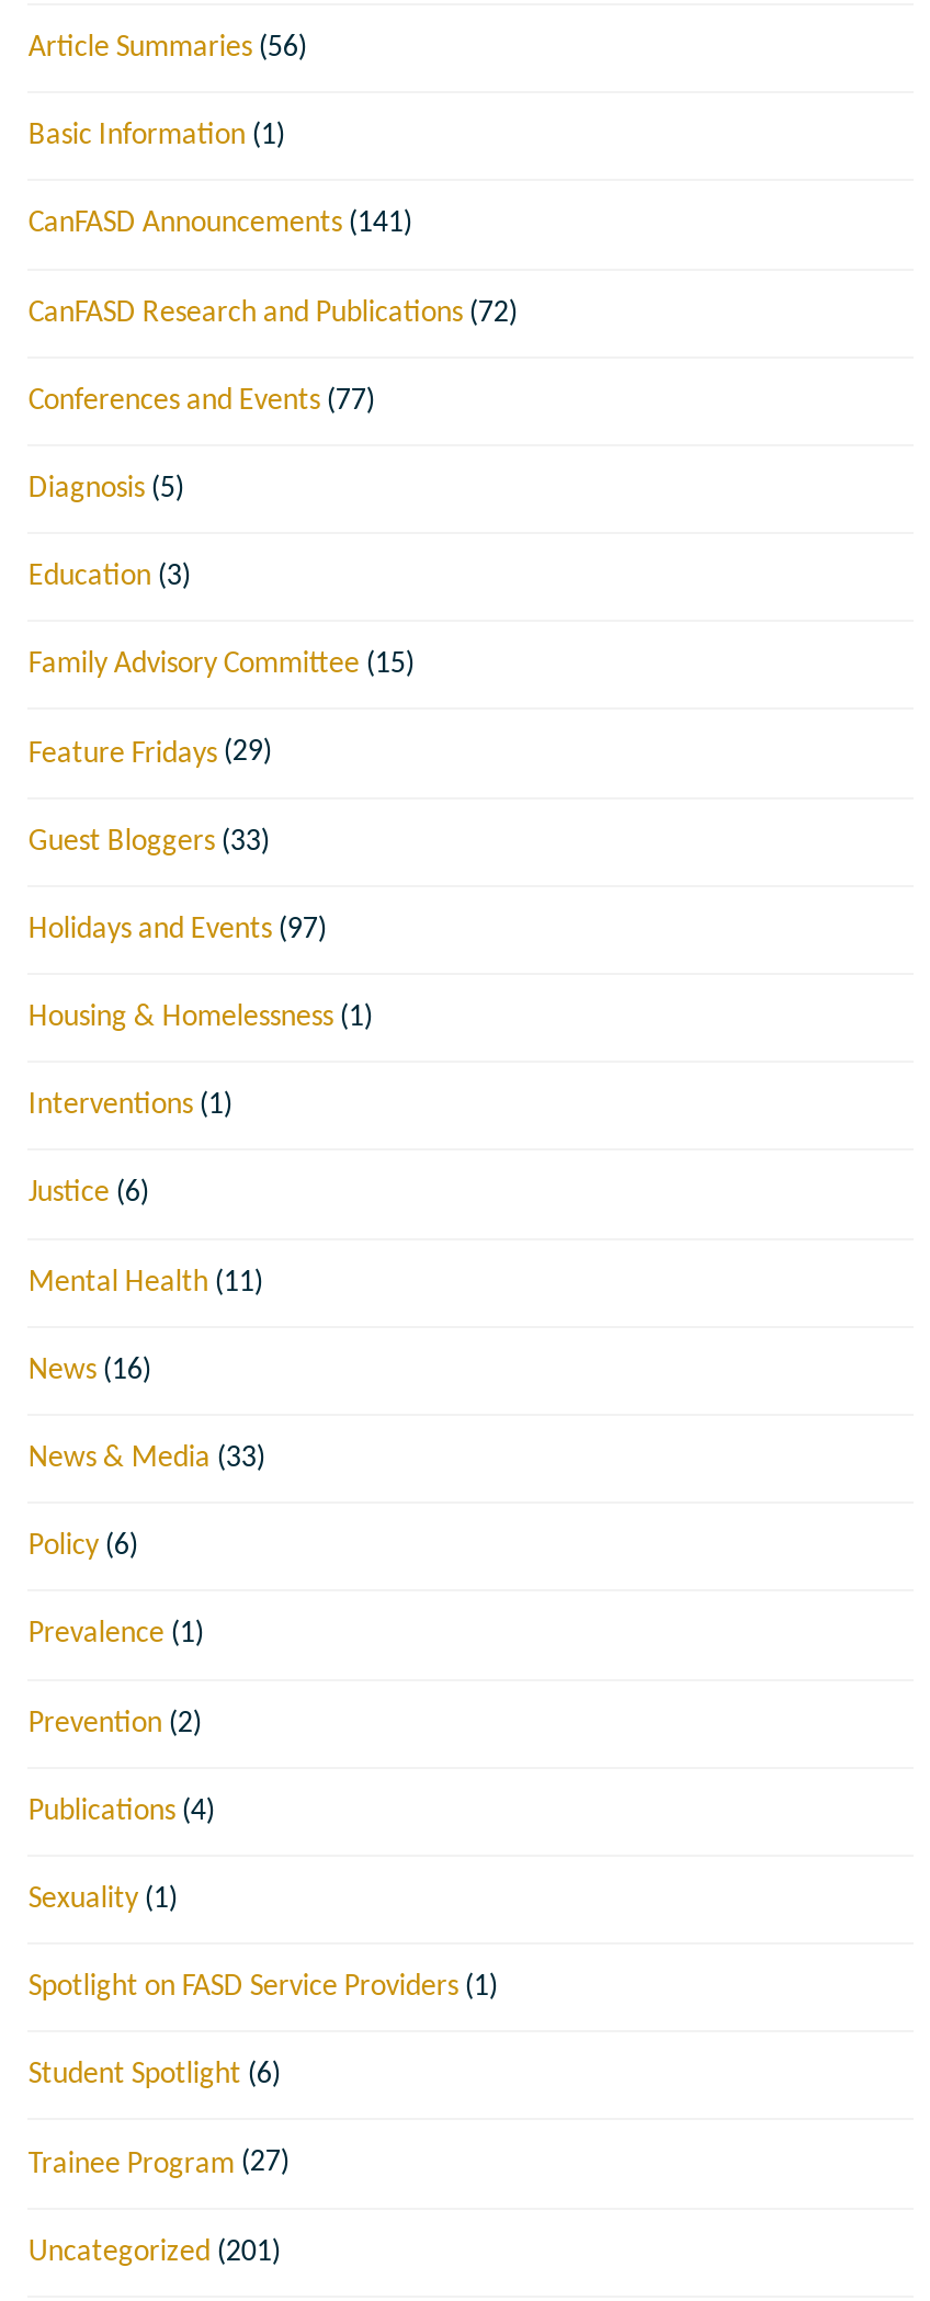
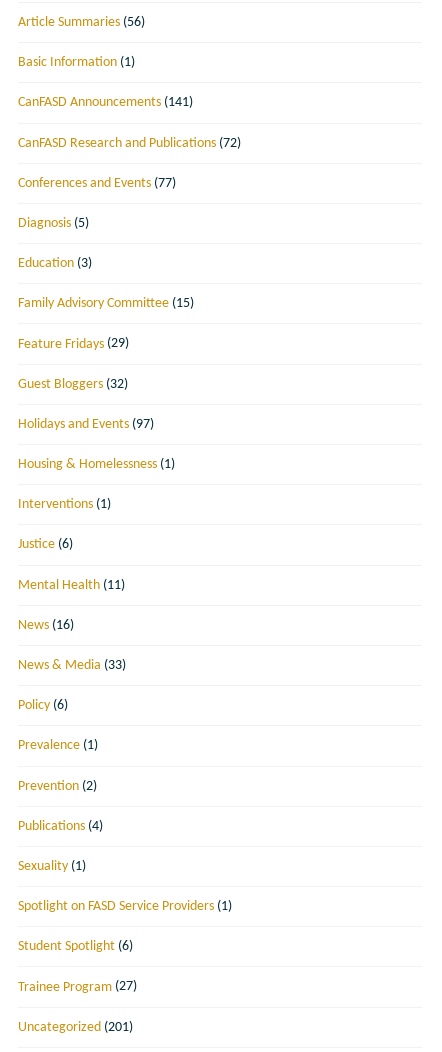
[28,825,270,858] Guest Bloggers (33) -> [18,377,128,392] Guest Bloggers (32)

